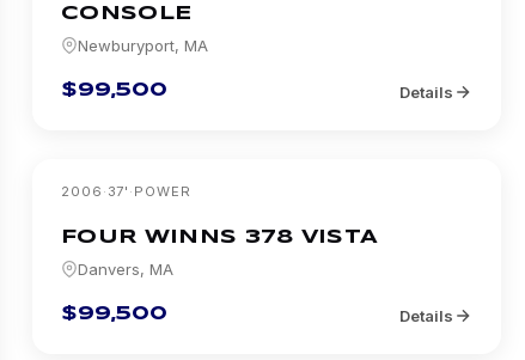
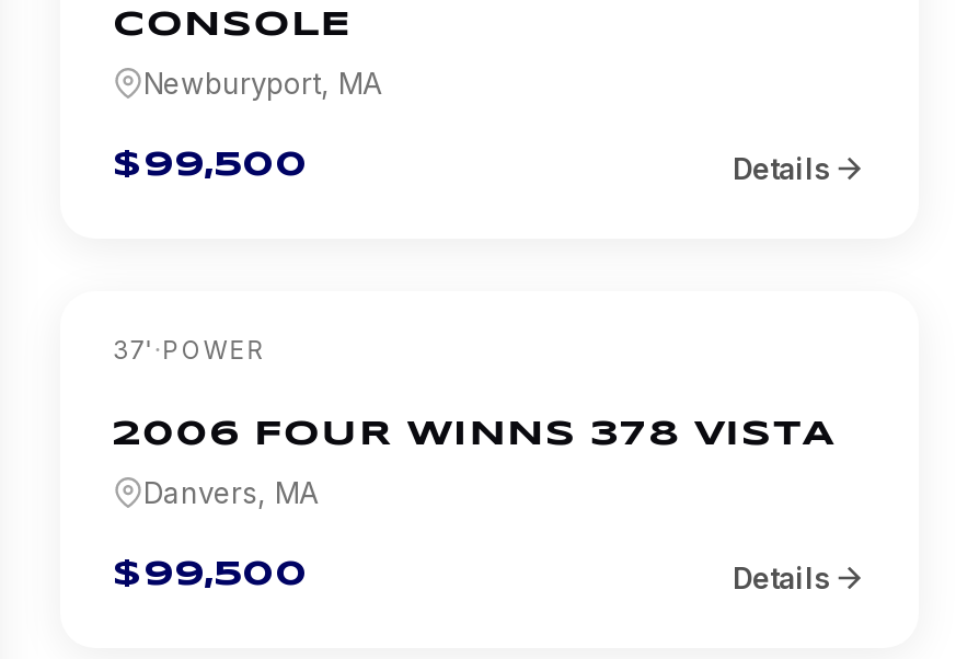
[61,183,191,200] 2006 · 37 ' · POWER -> [113,335,266,366] 37 ' · POWER
[61,228,378,246] FOUR WINNS 378 VISTA -> [113,418,836,451] 2006 FOUR WINNS 378 VISTA

